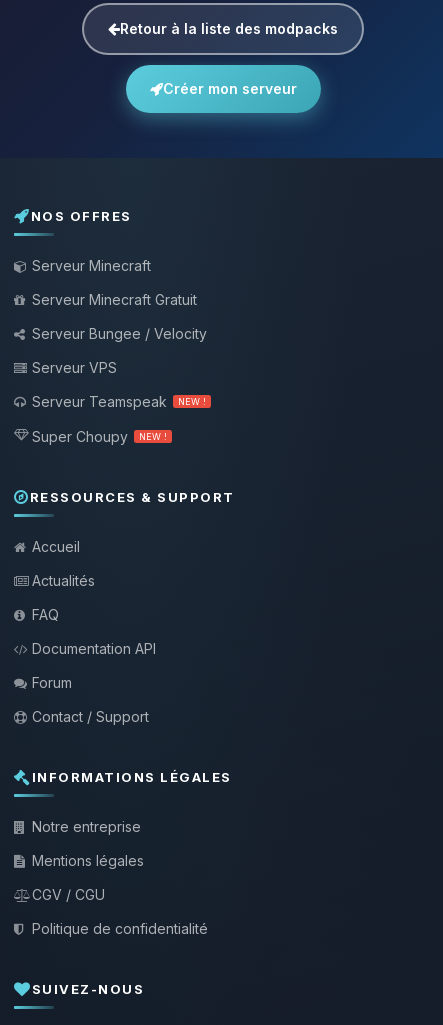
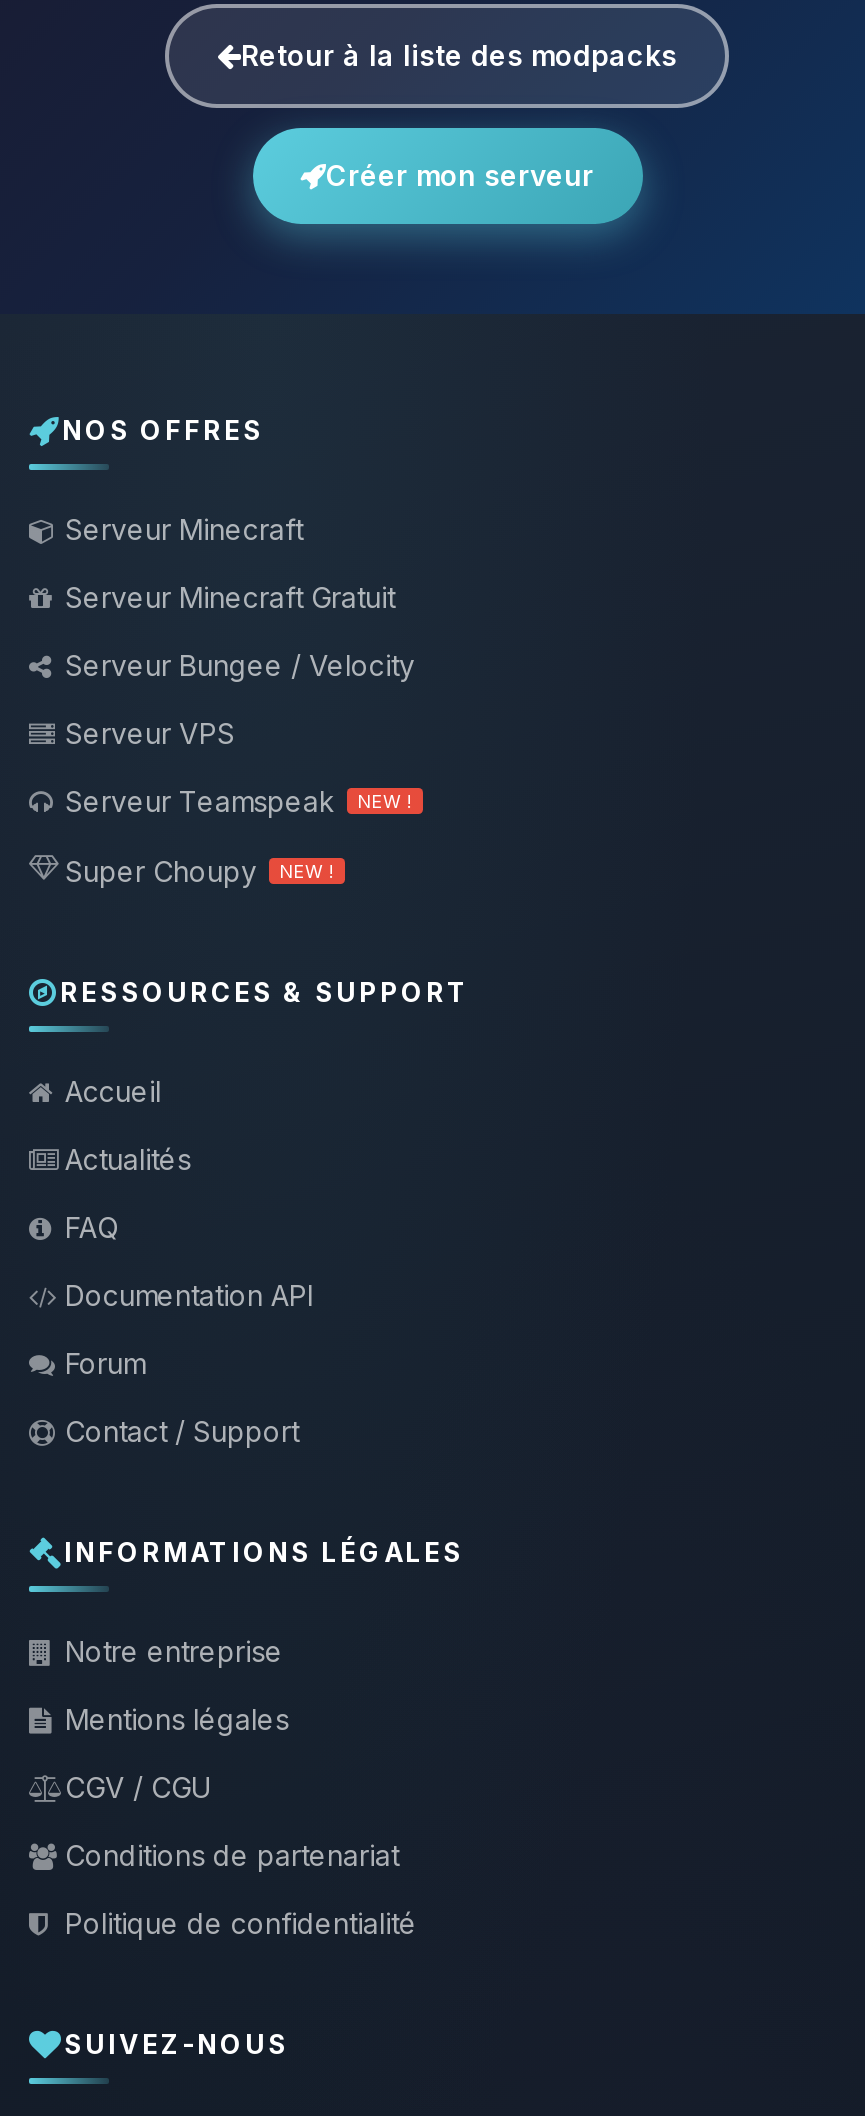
none -> [65,1838,399,1872] Conditions de partenariat

